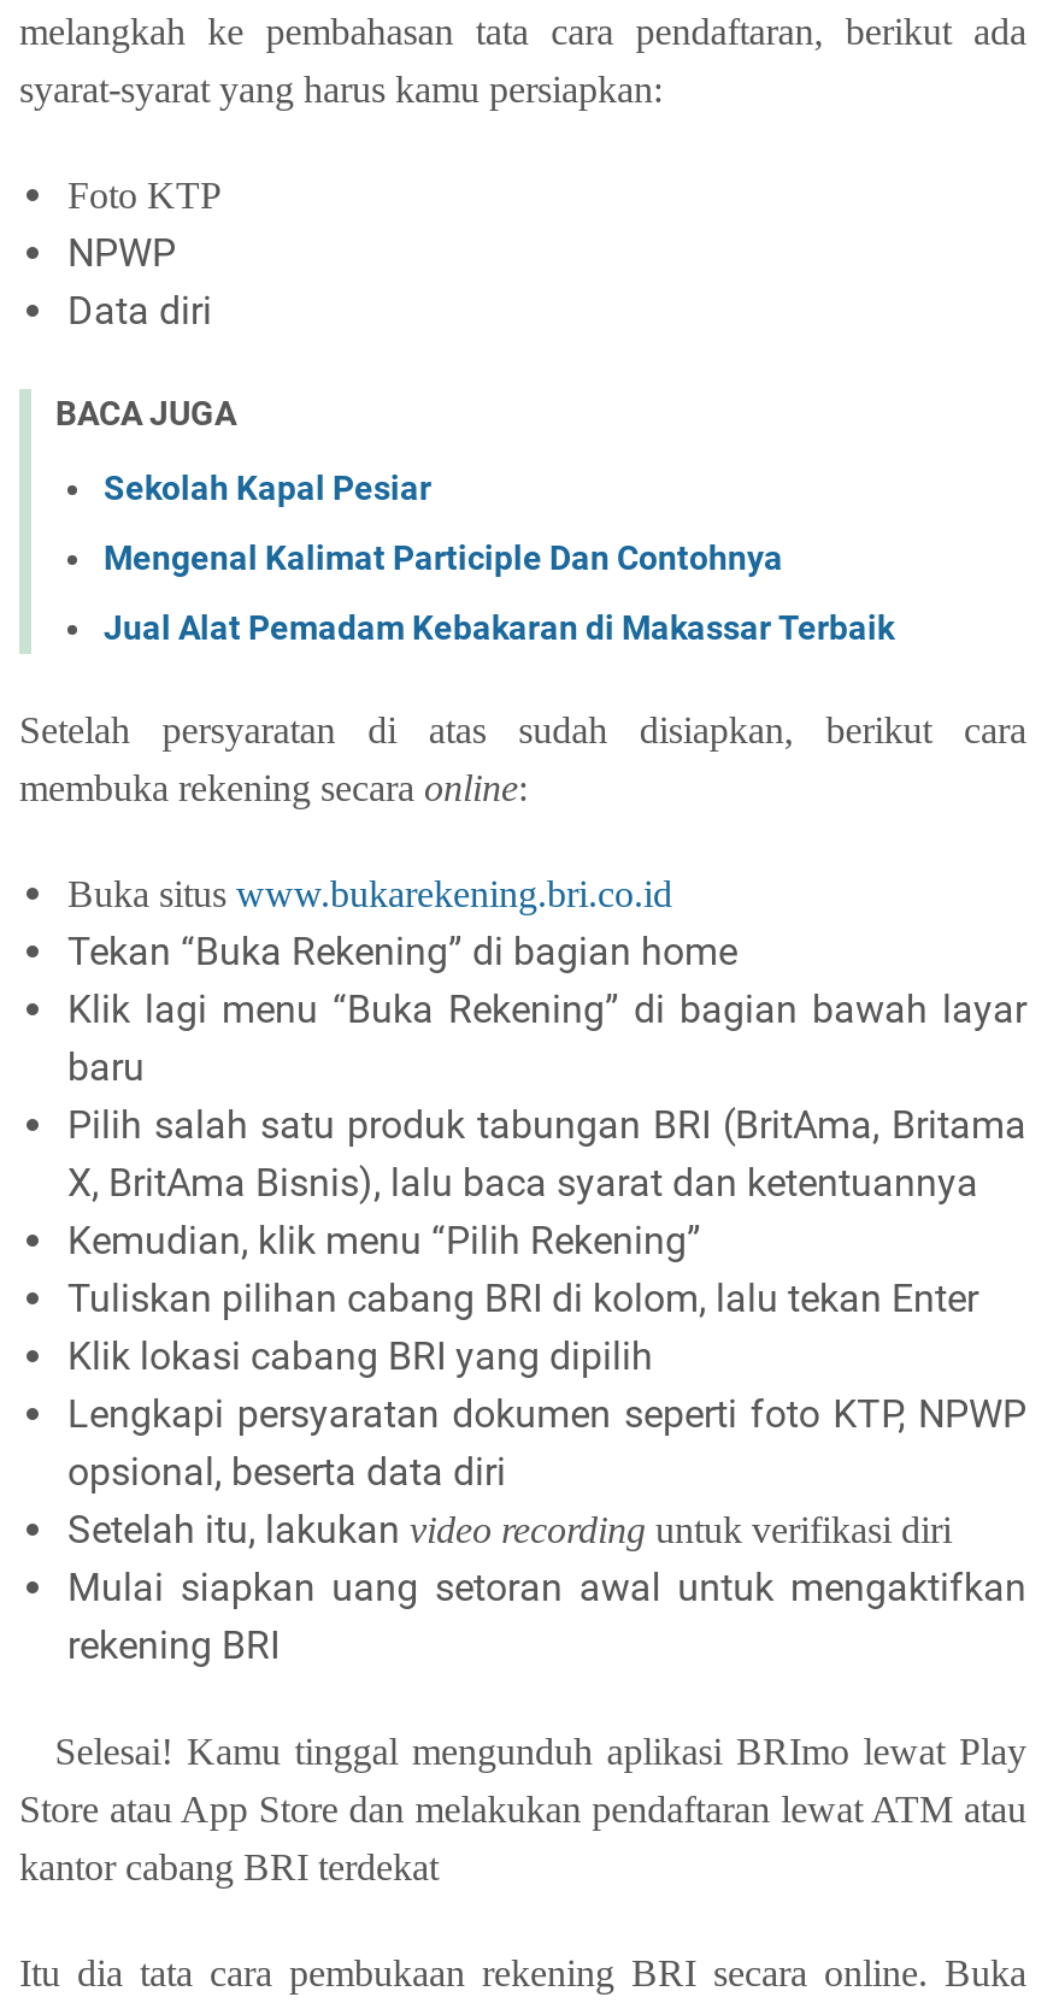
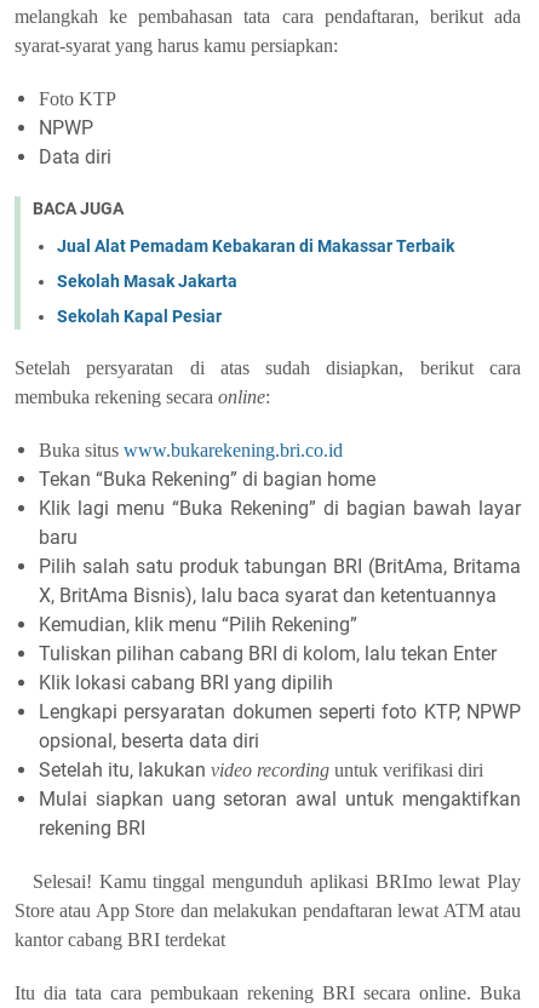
moved [104,468,431,506] -> [57,306,222,325]: Sekolah Kapal Pesiar
[104,537,783,576] Mengenal Kalimat Participle Dan Contohnya -> none
moved [104,607,894,646] -> [57,236,454,255]: Jual Alat Pemadam Kebakaran di Makassar Terbaik
none -> [57,271,237,290] Sekolah Masak Jakarta

